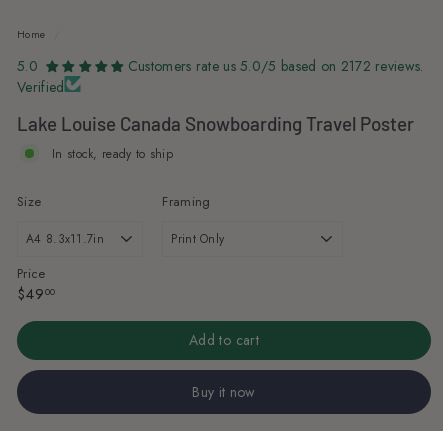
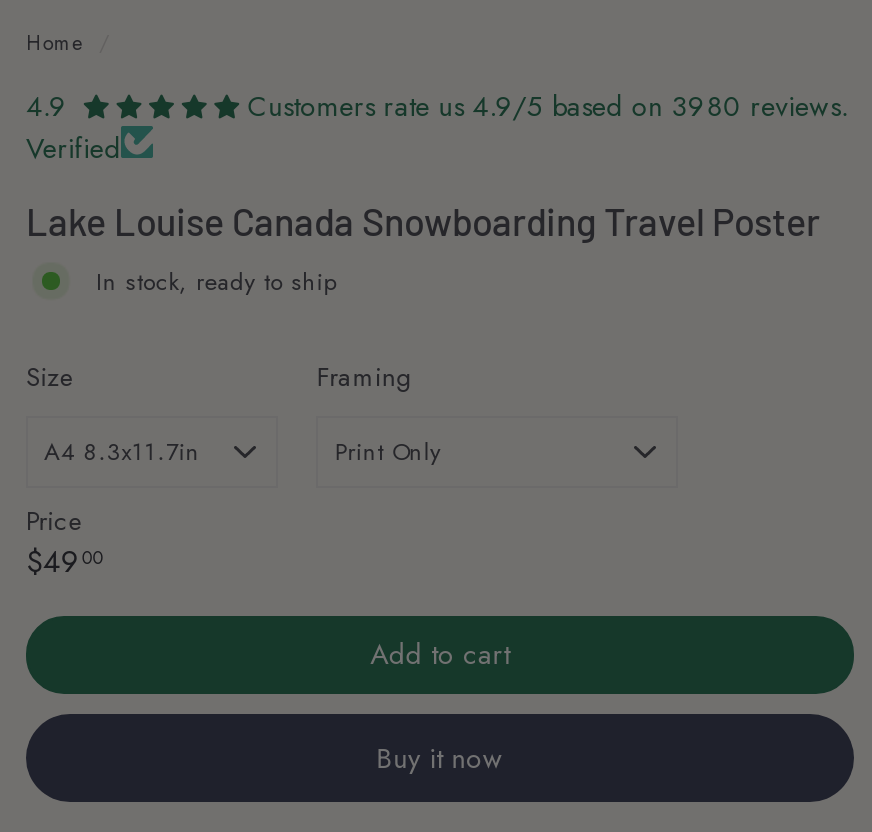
[17,56,38,76] 5.0 -> [26,86,68,126] 4.9
[128,56,424,76] Customers rate us 5.0/5 based on 2172 reviews. -> [248,86,847,126] Customers rate us 4.9/5 based on 3980 reviews.

